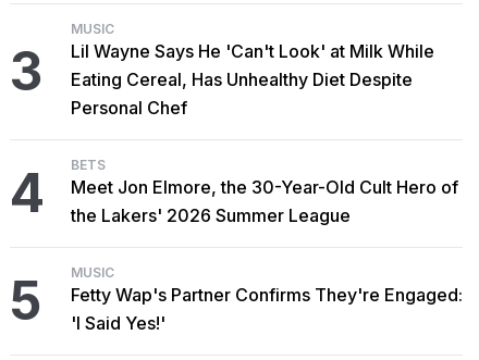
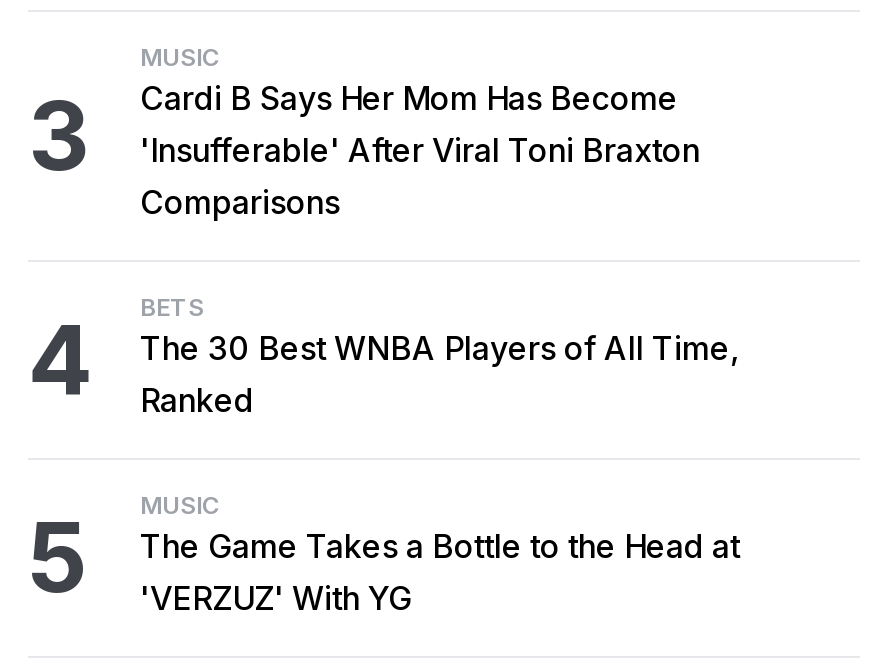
[71,40,434,118] Lil Wayne Says He 'Can't Look' at Milk While | Eating Cereal, Has Unhealthy Diet Despite | Personal Chef -> [140,77,700,221] Cardi B Says Her Mom Has Become | 'Insufferable' After Viral Toni Braxton | Comparisons
[71,176,459,226] Meet Jon Elmore, the 30-Year-Old Cult Hero of | the Lakers' 2026 Summer League -> [140,327,740,419] The 30 Best WNBA Players of All Time, | Ranked
[71,283,463,333] Fetty Wap's Partner Confirms They're Engaged: | 'I Said Yes!' -> [140,525,740,617] The Game Takes a Bottle to the Head at | 'VERZUZ' With YG

